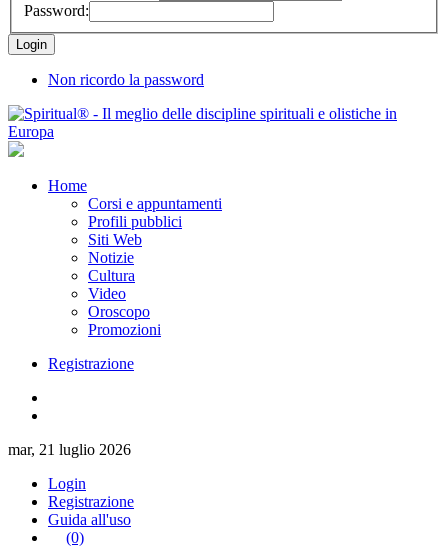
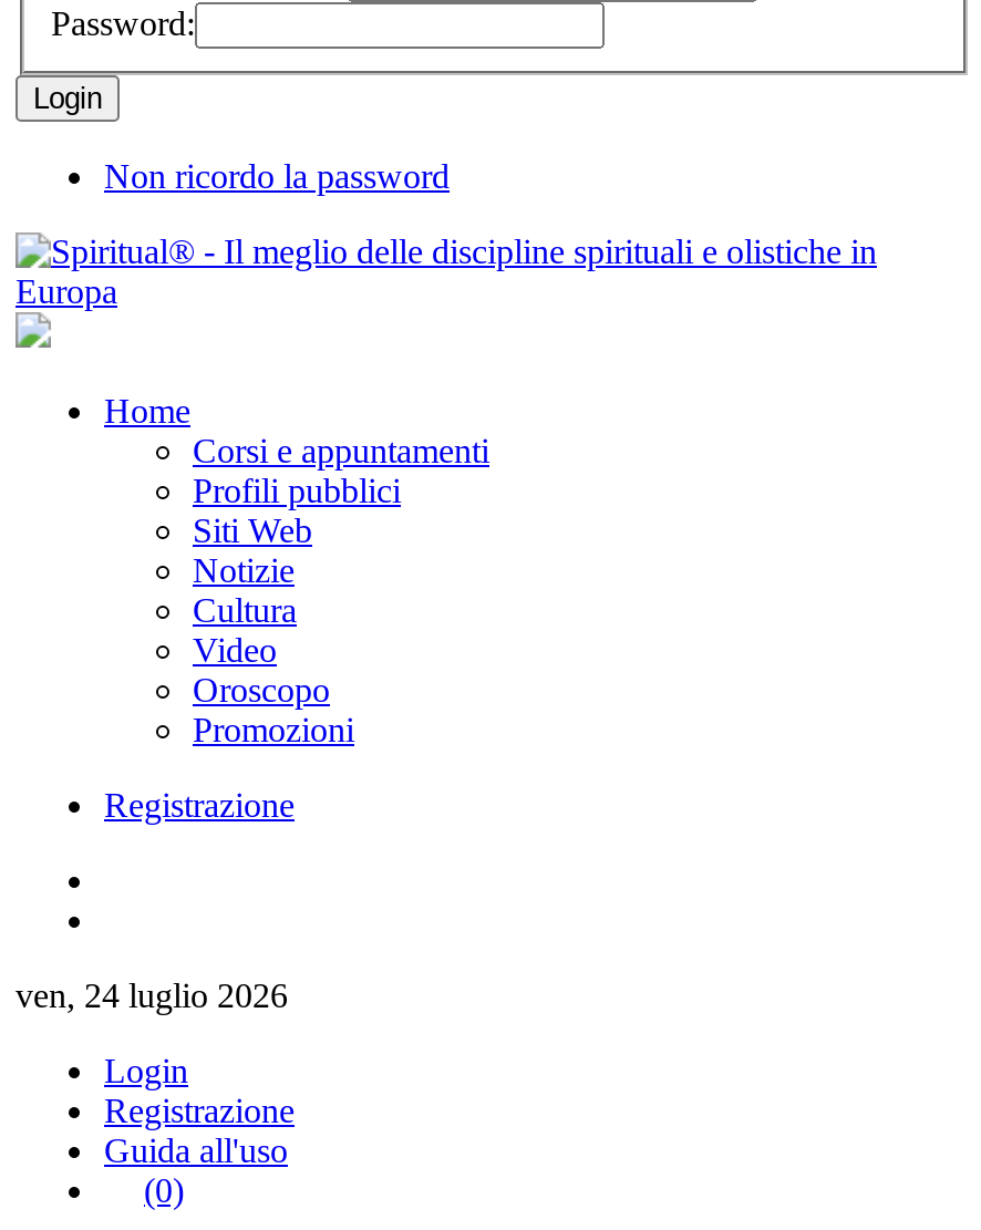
[8,441,131,458] mar, 21 luglio 2026 -> [16,977,288,1015] ven, 24 luglio 2026

